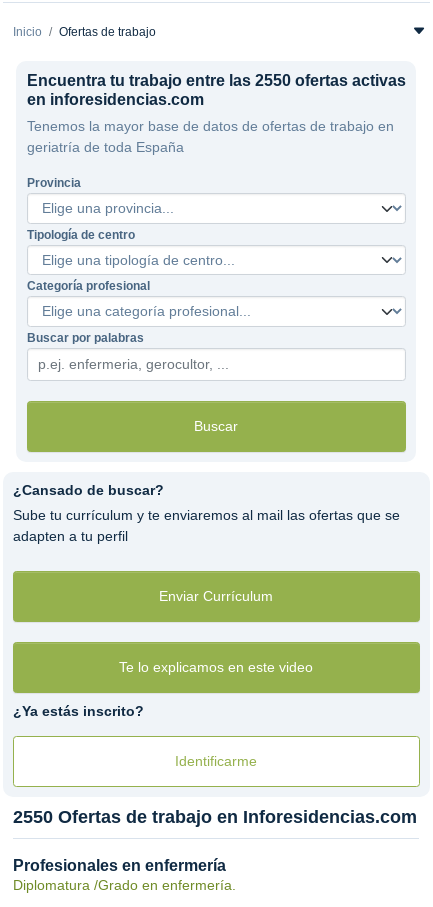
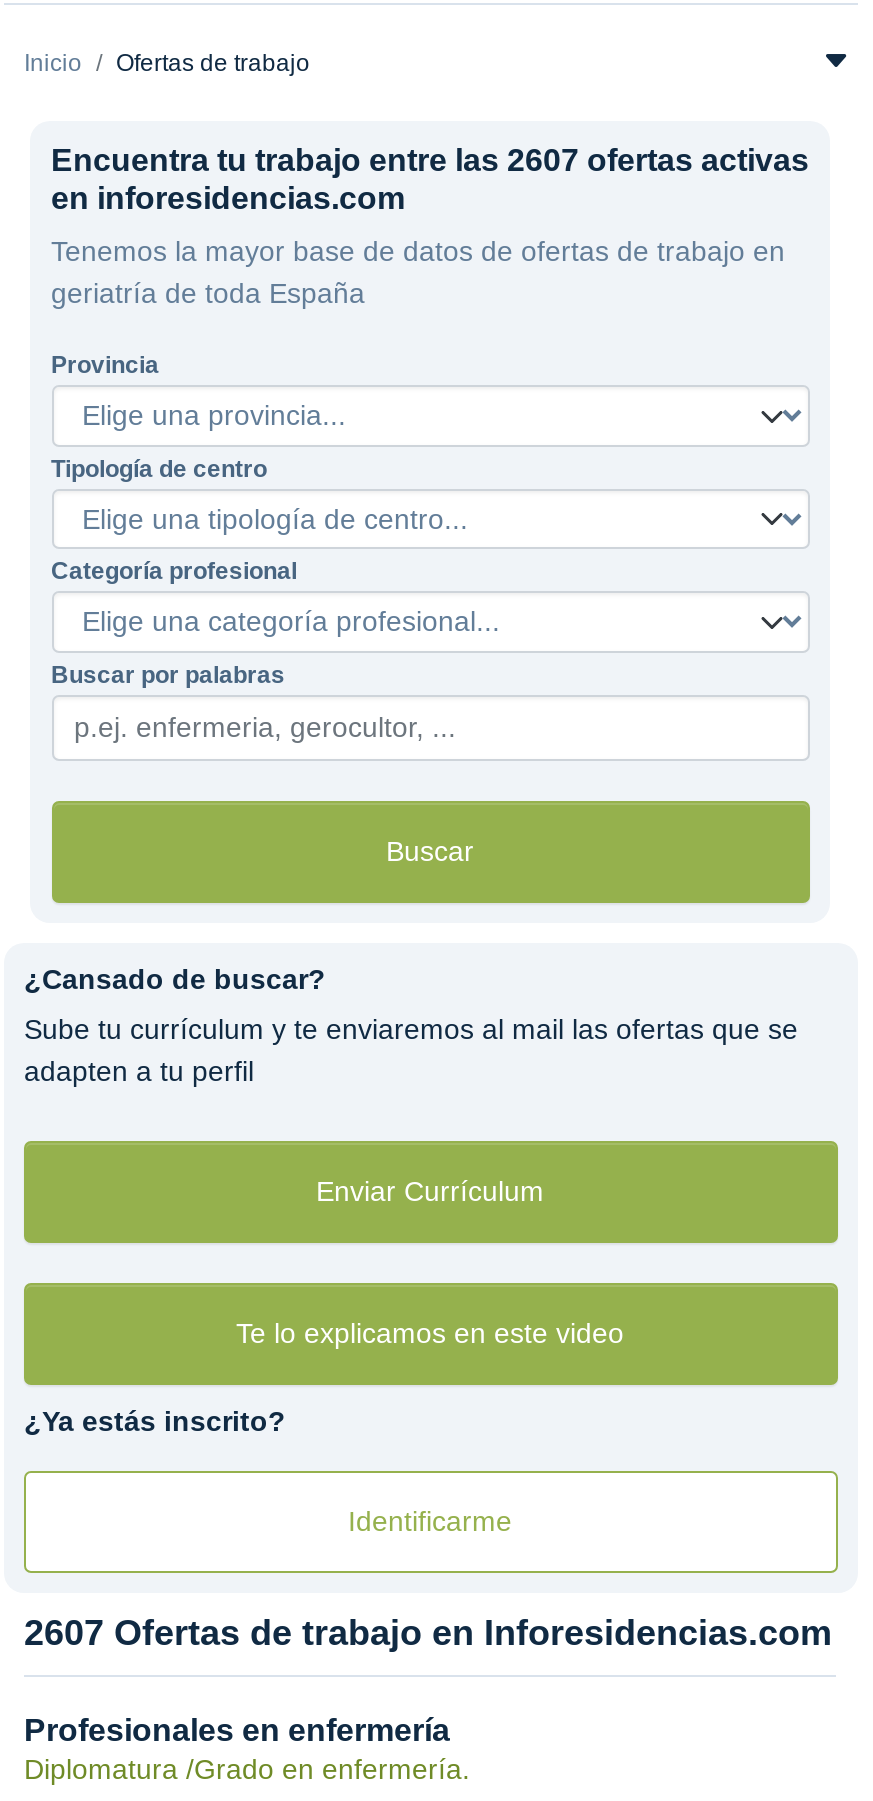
[26,72,405,89] Encuentra tu trabajo entre las 2550 ofertas activas -> [51,143,809,177] Encuentra tu trabajo entre las 2607 ofertas activas
[13,807,417,827] 2550 Ofertas de trabajo en Inforesidencias.com -> [24,1613,832,1653] 2607 Ofertas de trabajo en Inforesidencias.com

